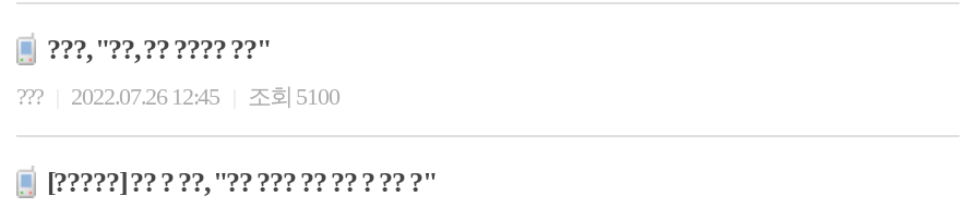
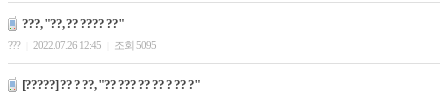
[243,83,339,109] 조회 5100 -> [112,39,156,51] 조회 5095

